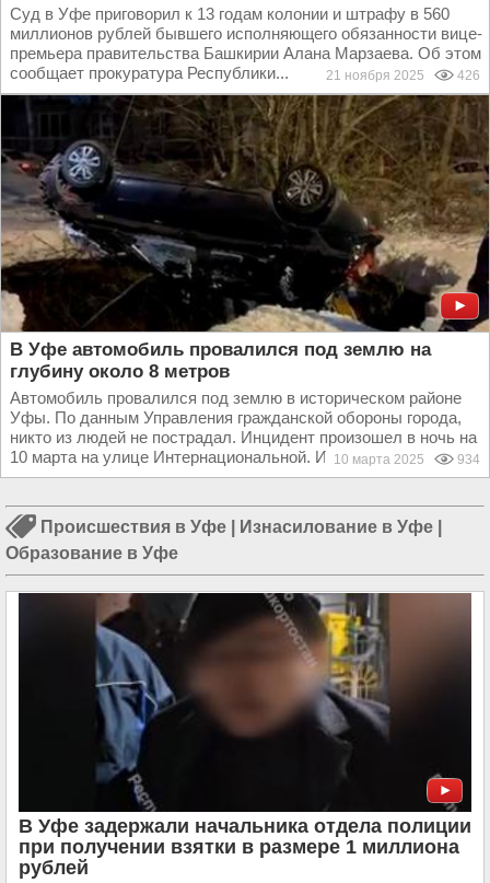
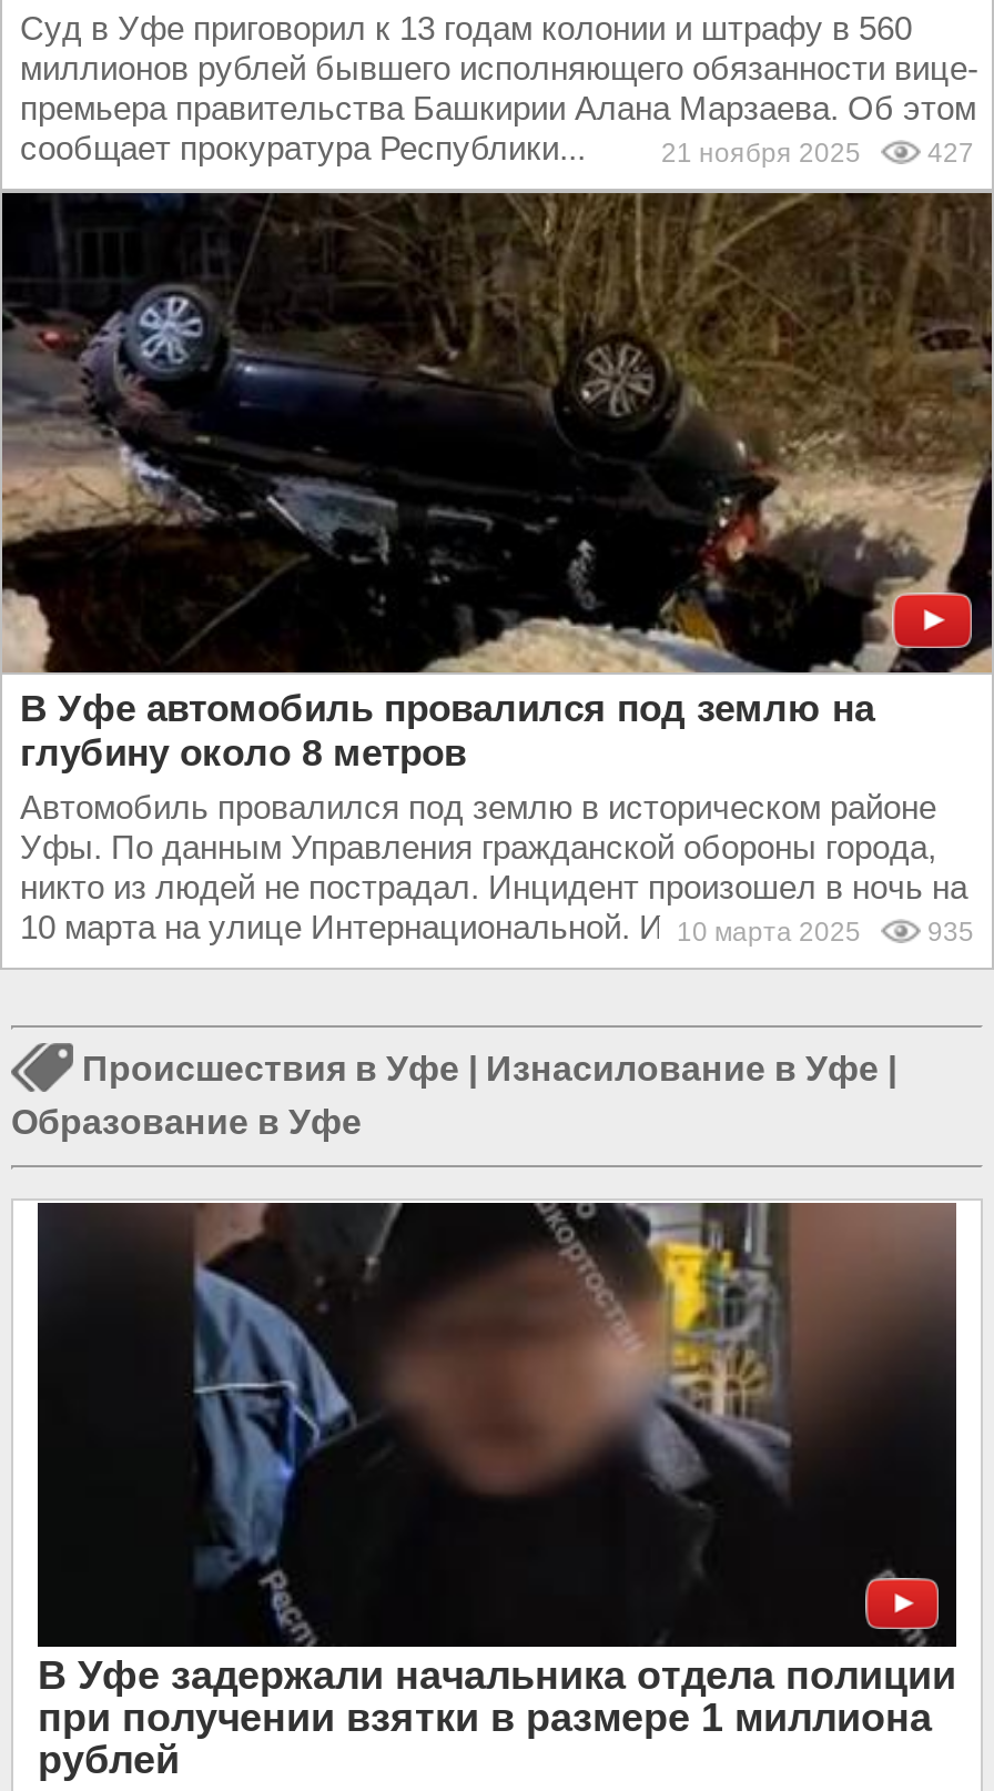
[326,68,480,83] 21 ноября 2025 426 -> [661,138,974,169] 21 ноября 2025 427
[454,452,480,467] 934 -> [921,917,974,948] 935

